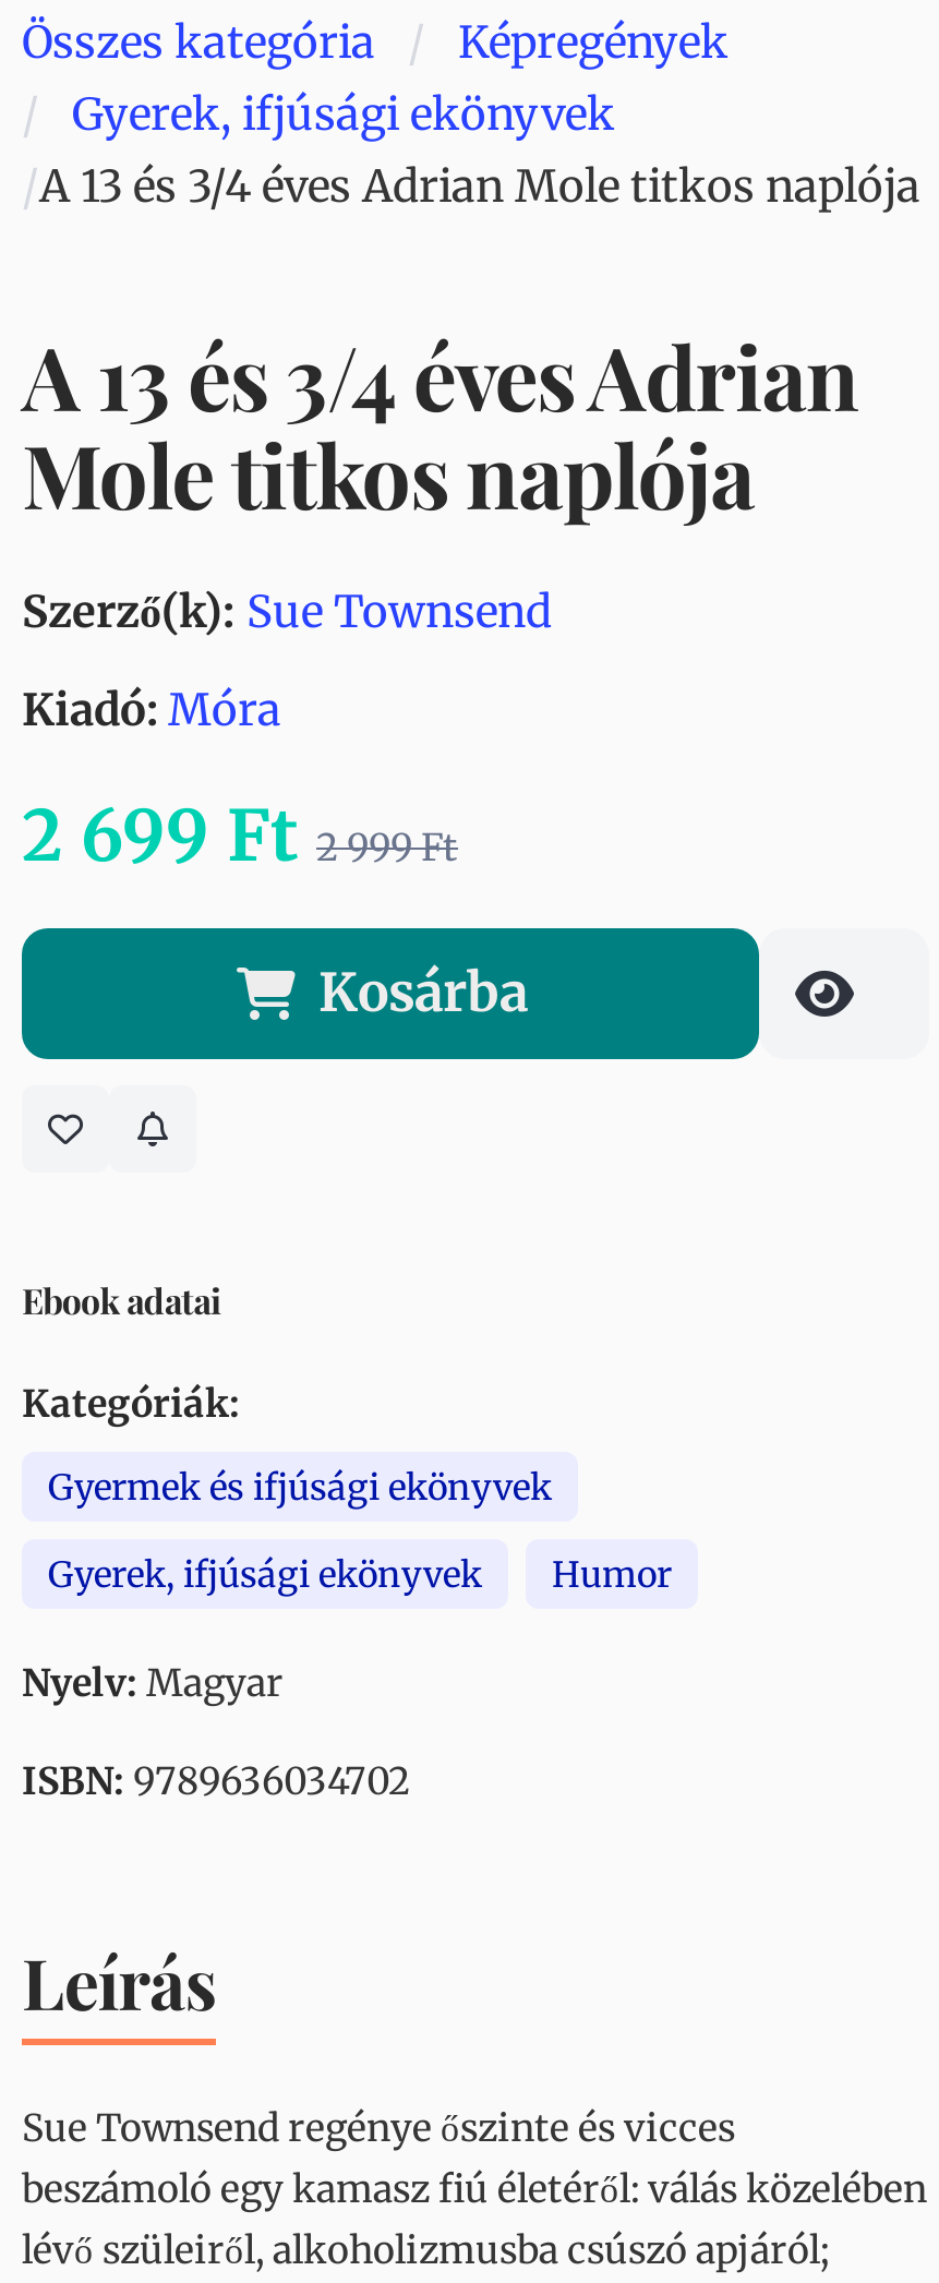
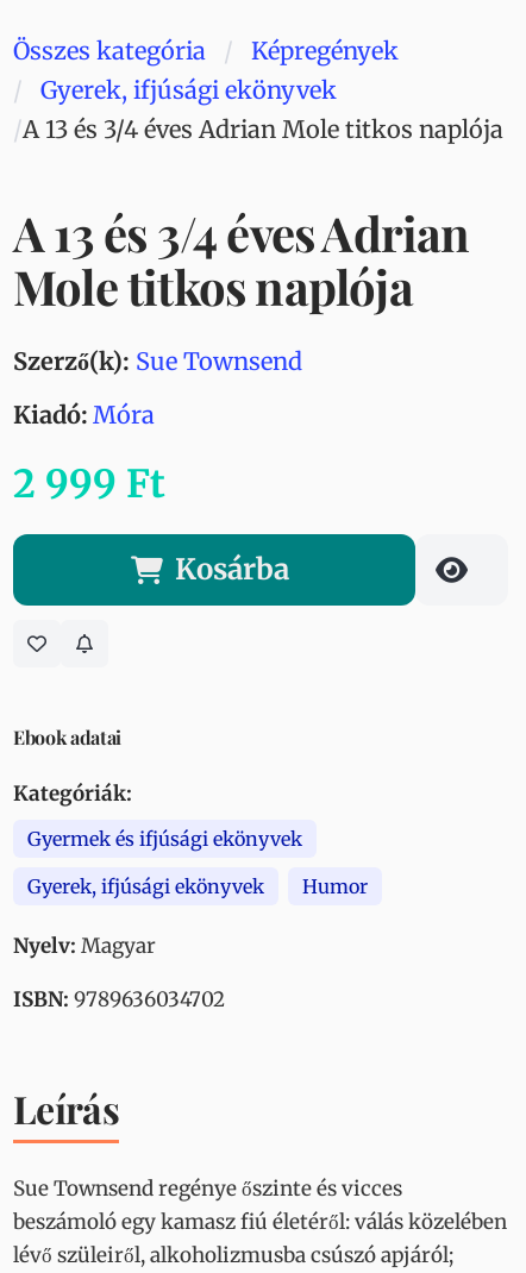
[22,793,458,880] 2 699 Ft 2 999 Ft -> [13,460,165,508] 2 999 Ft

